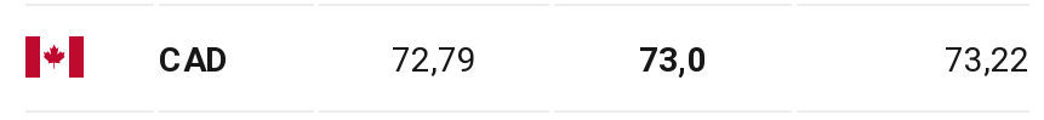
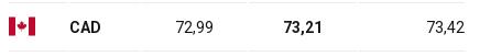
[392,41,477,80] 72,79 -> [175,19,214,37] 72,99
[639,41,707,80] 73,0 -> [283,19,323,37] 73,21
[945,41,1029,80] 73,22 -> [426,19,465,37] 73,42

